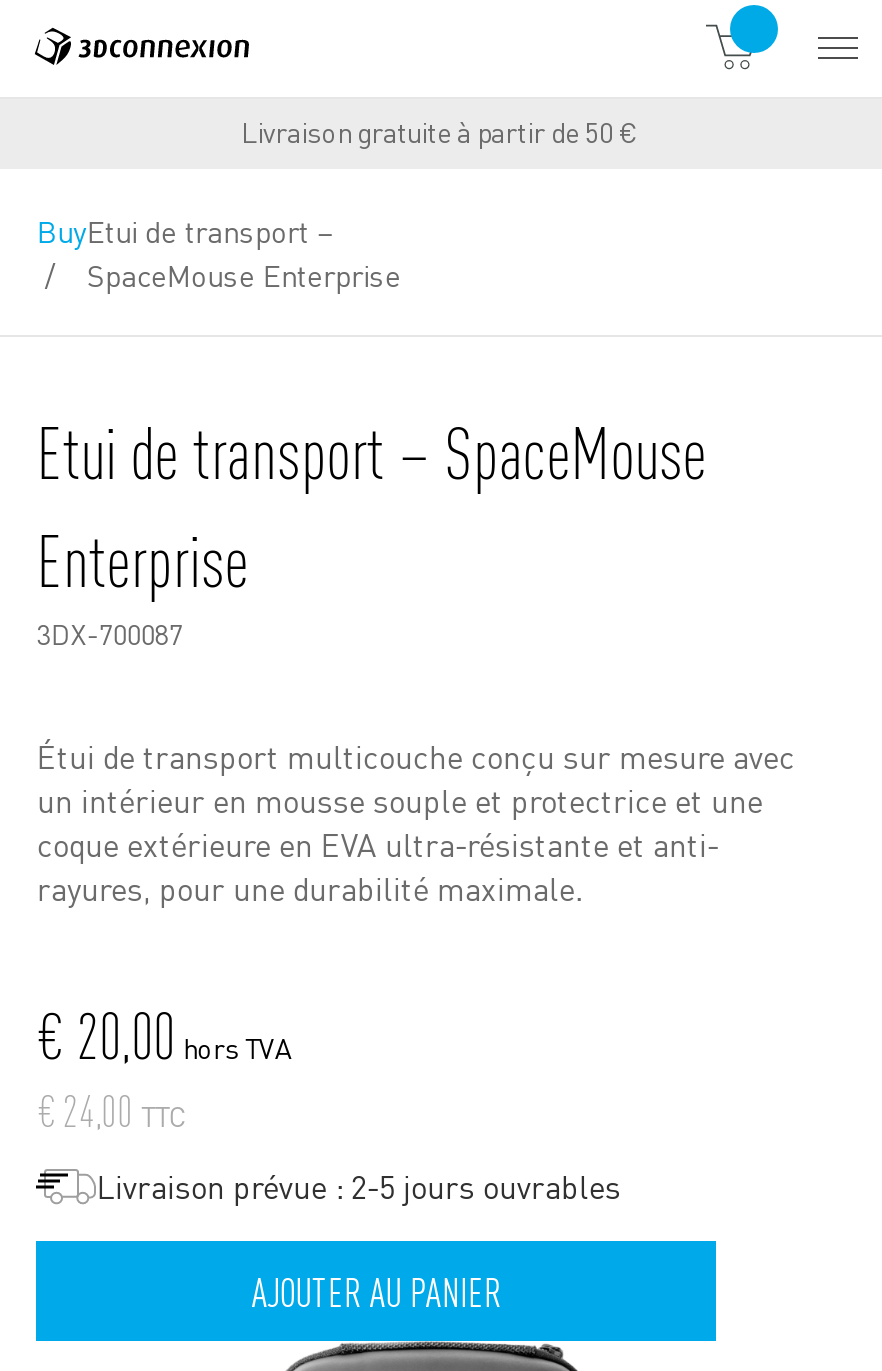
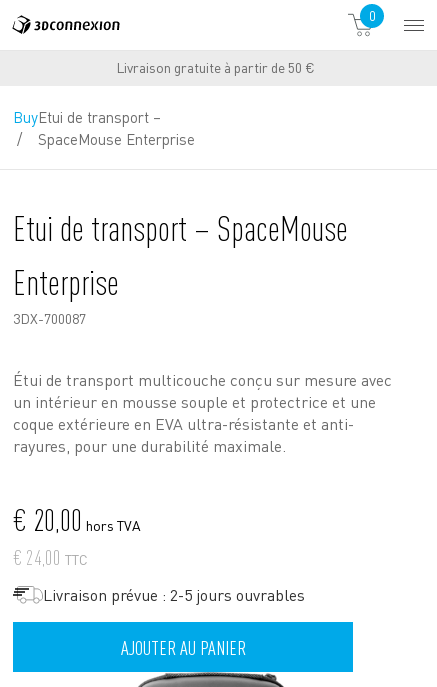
none -> [368,7,375,24] 0

